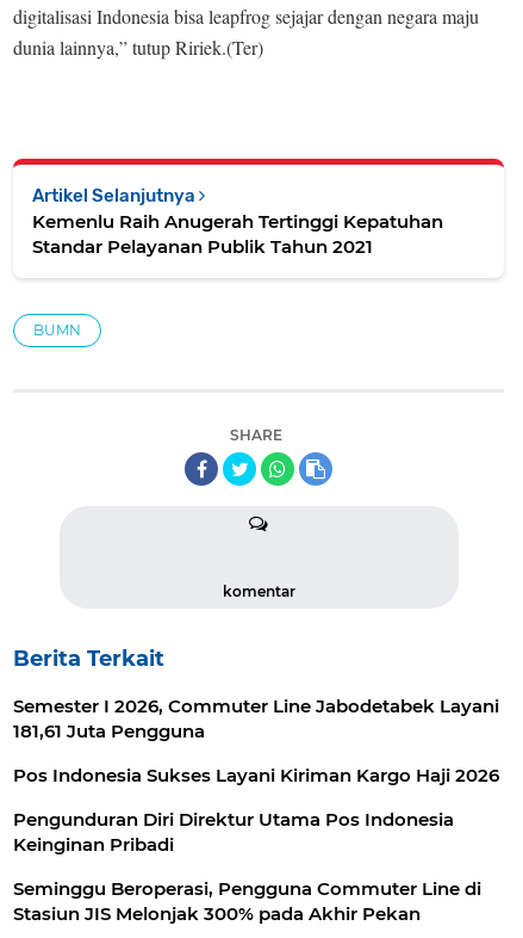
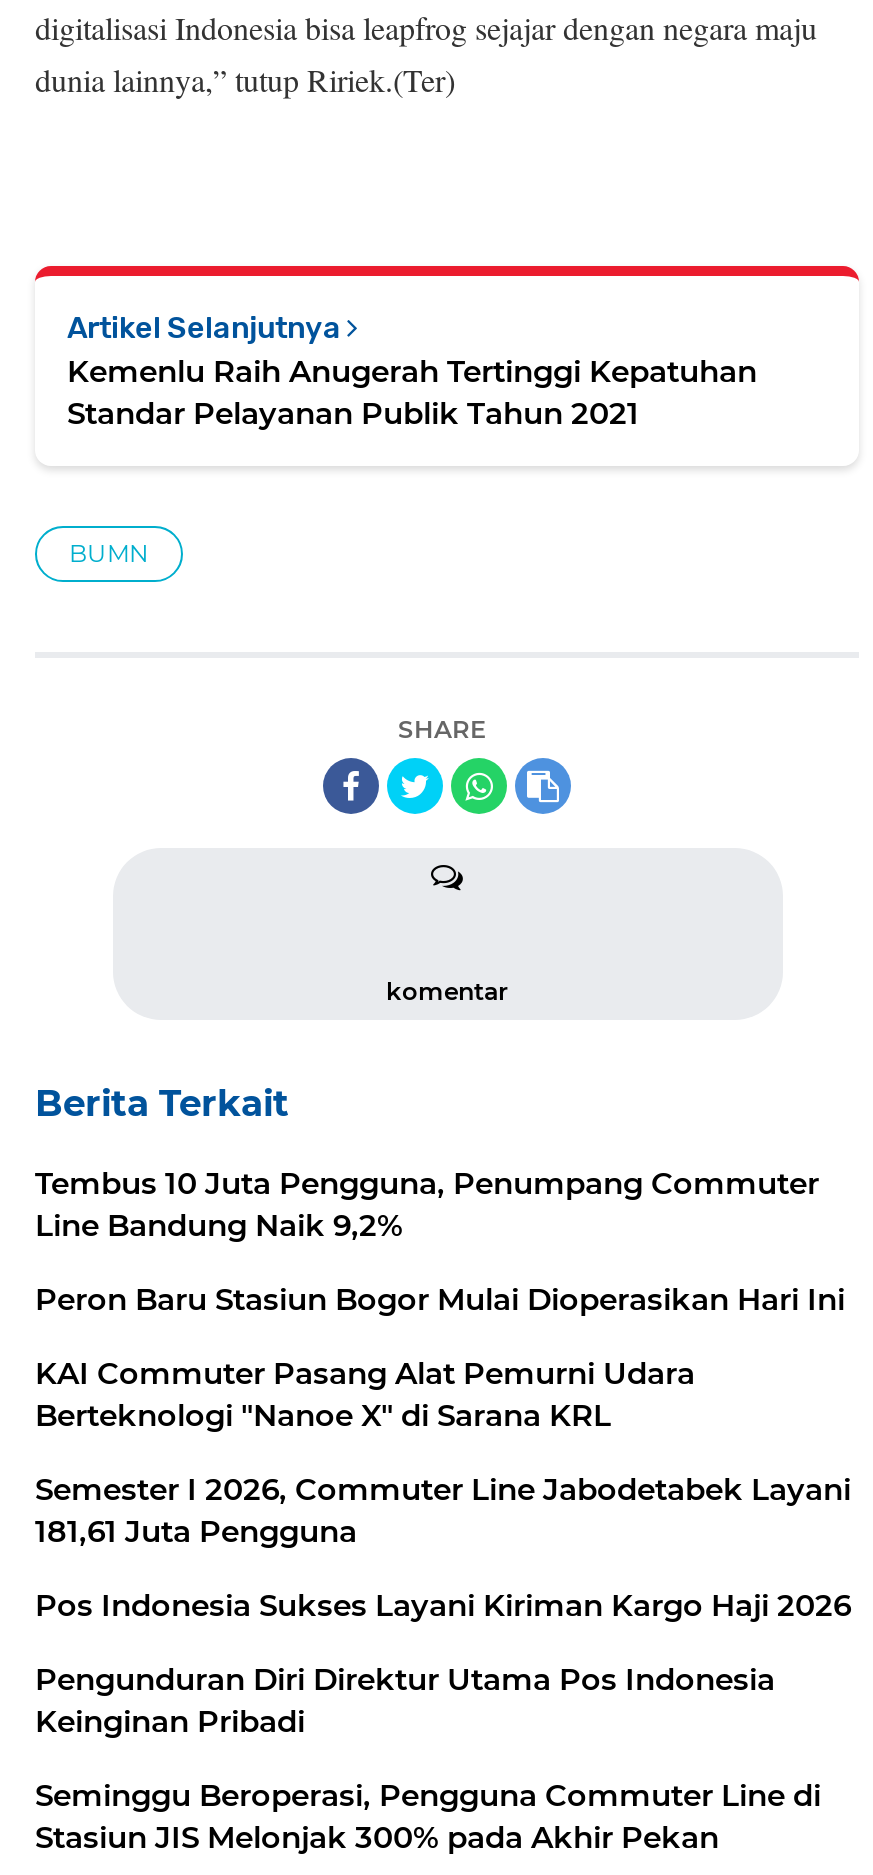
none -> [35,1164,845,1434] Tembus 10 Juta Pengguna, Penumpang Commuter | Line Bandung Naik 9,2% | Peron Baru Stasiun Bogor Mulai Dioperasikan Hari Ini | KAI Commuter Pasang Alat Pemurni Udara | Berteknologi "Nanoe X" di Sarana KRL

